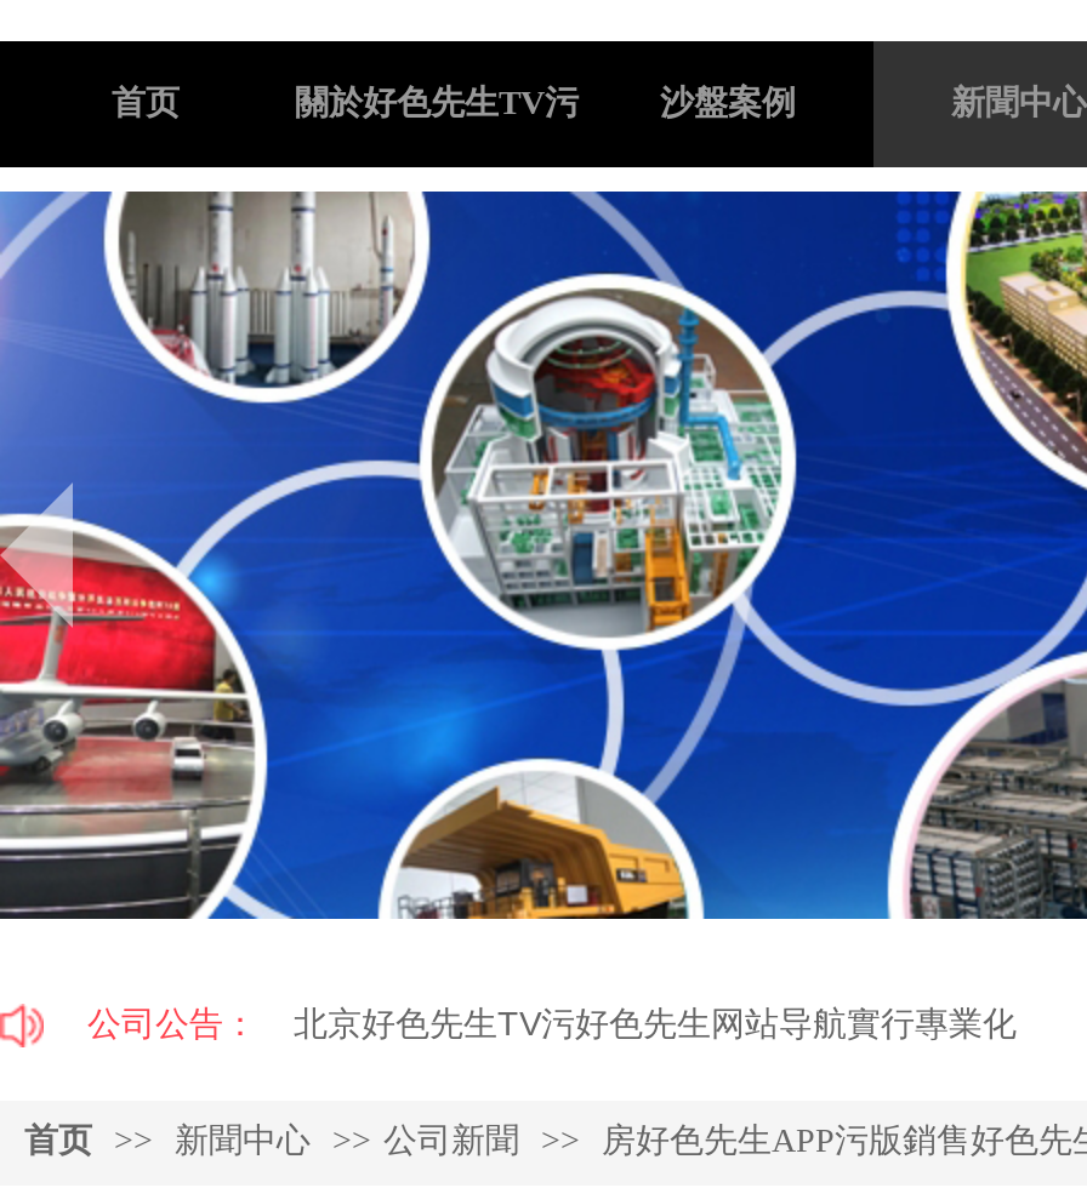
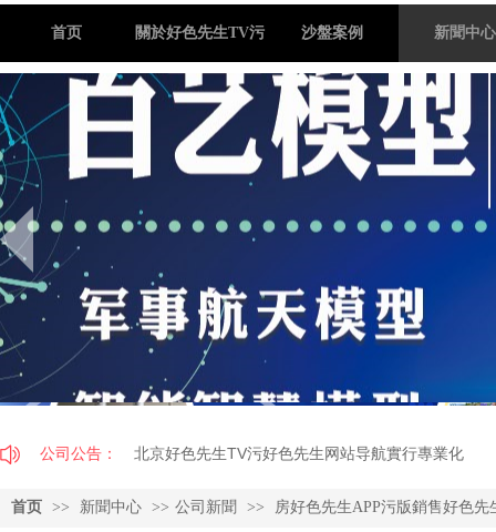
[7,189,1080,921] [image] -> [3,72,493,407] [image]

